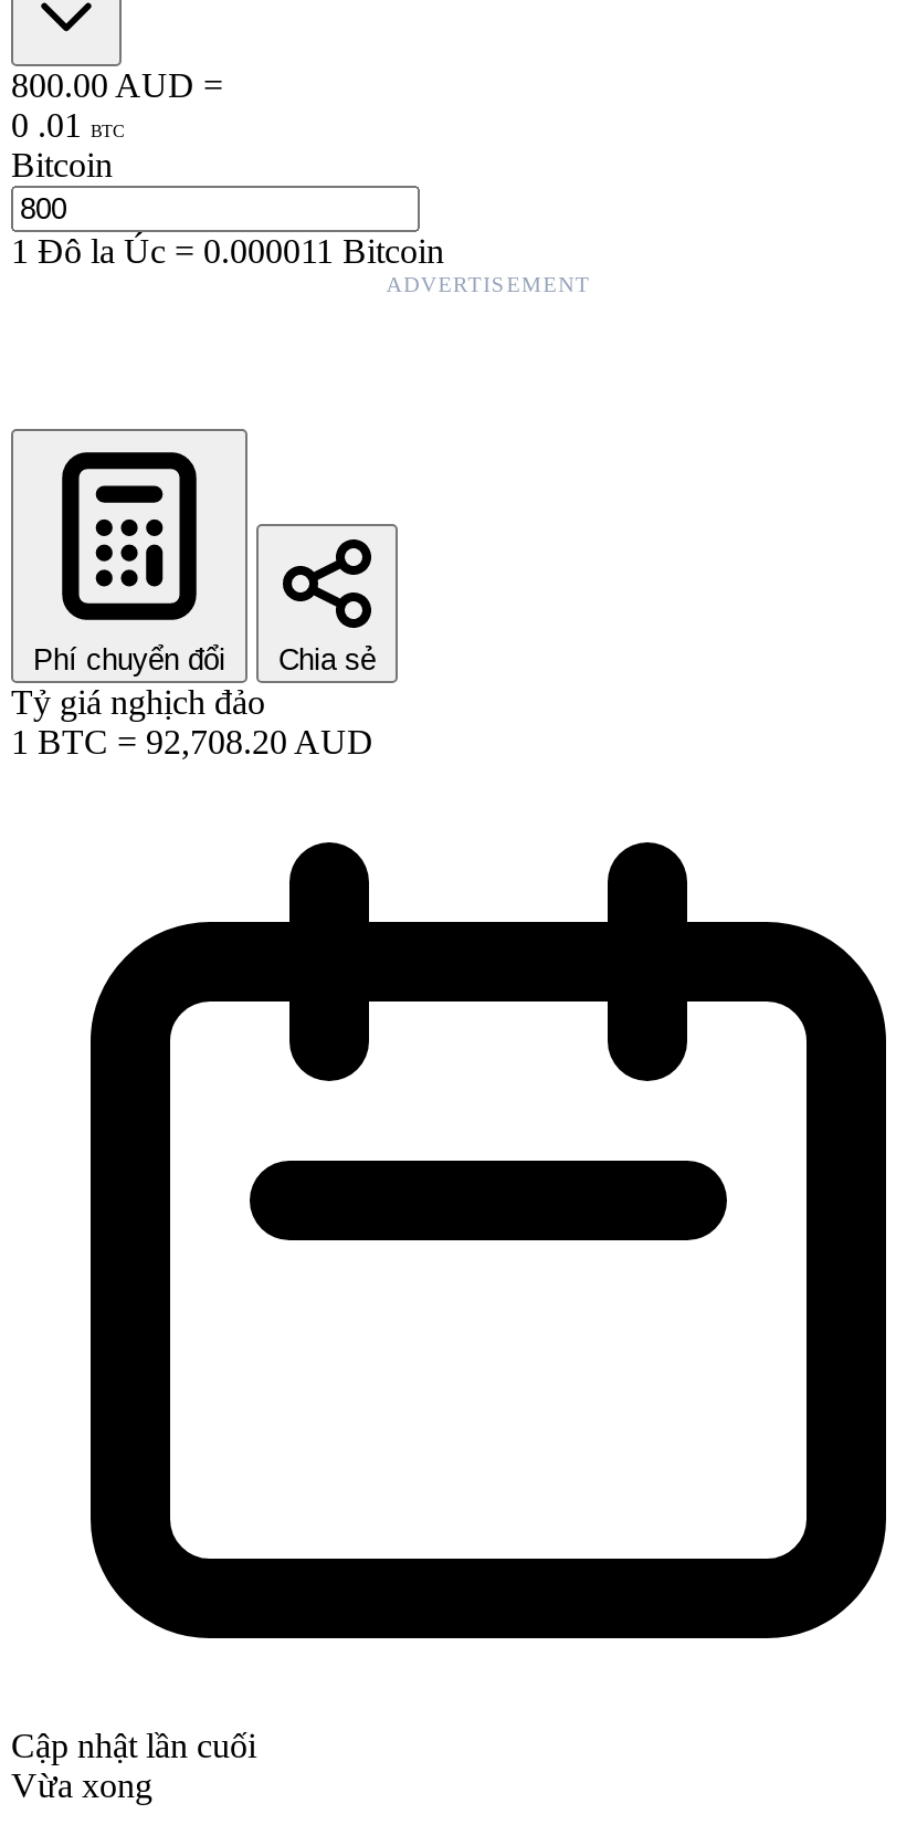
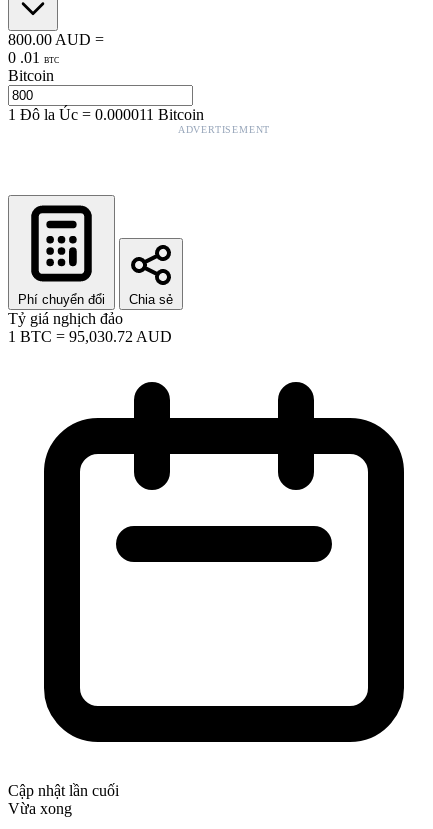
[11,723,373,760] 1 BTC =92,708.20 AUD -> [8,328,172,345] 1 BTC =95,030.72 AUD

